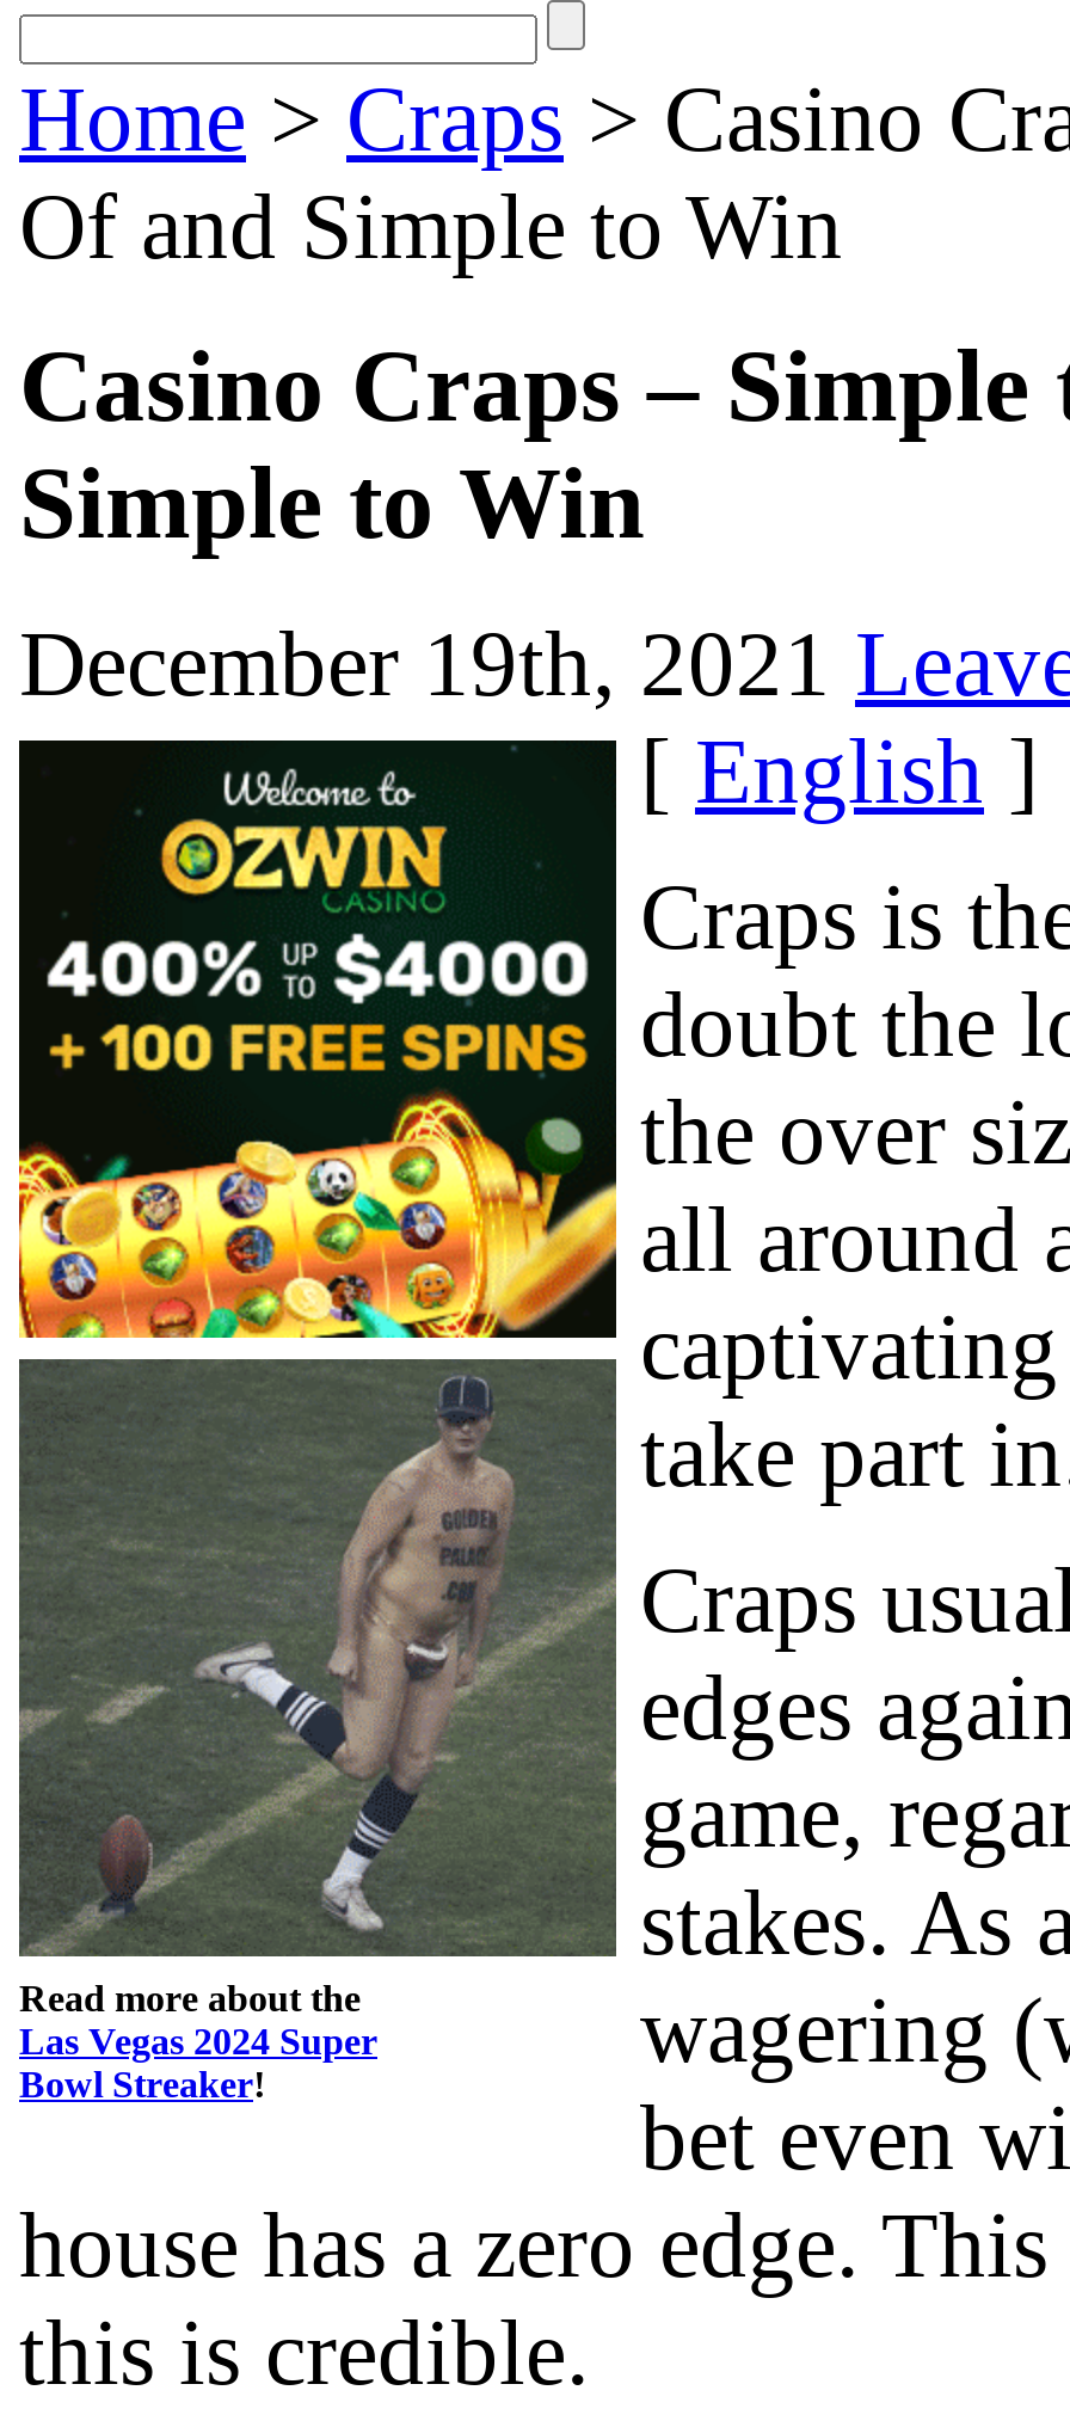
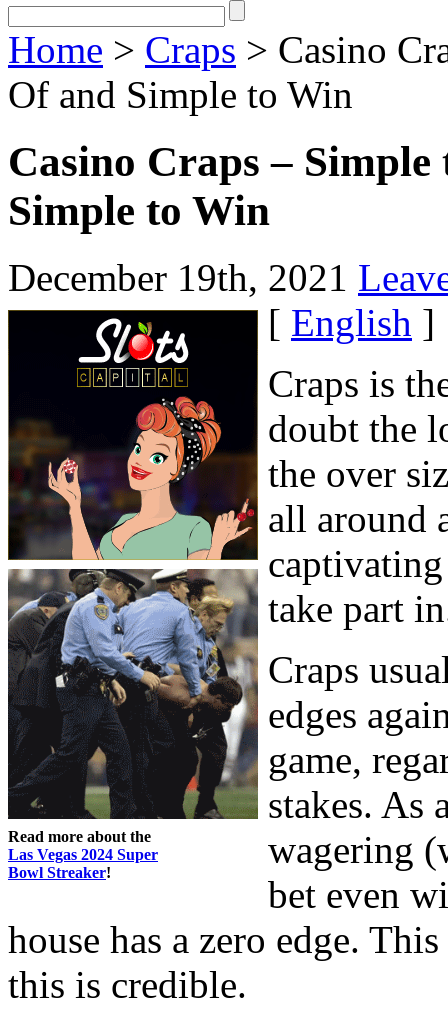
[17,741,619,1340] [image] -> [7,310,259,561] [image]
[17,1357,616,1956] [image] -> [7,569,258,819] [image]

